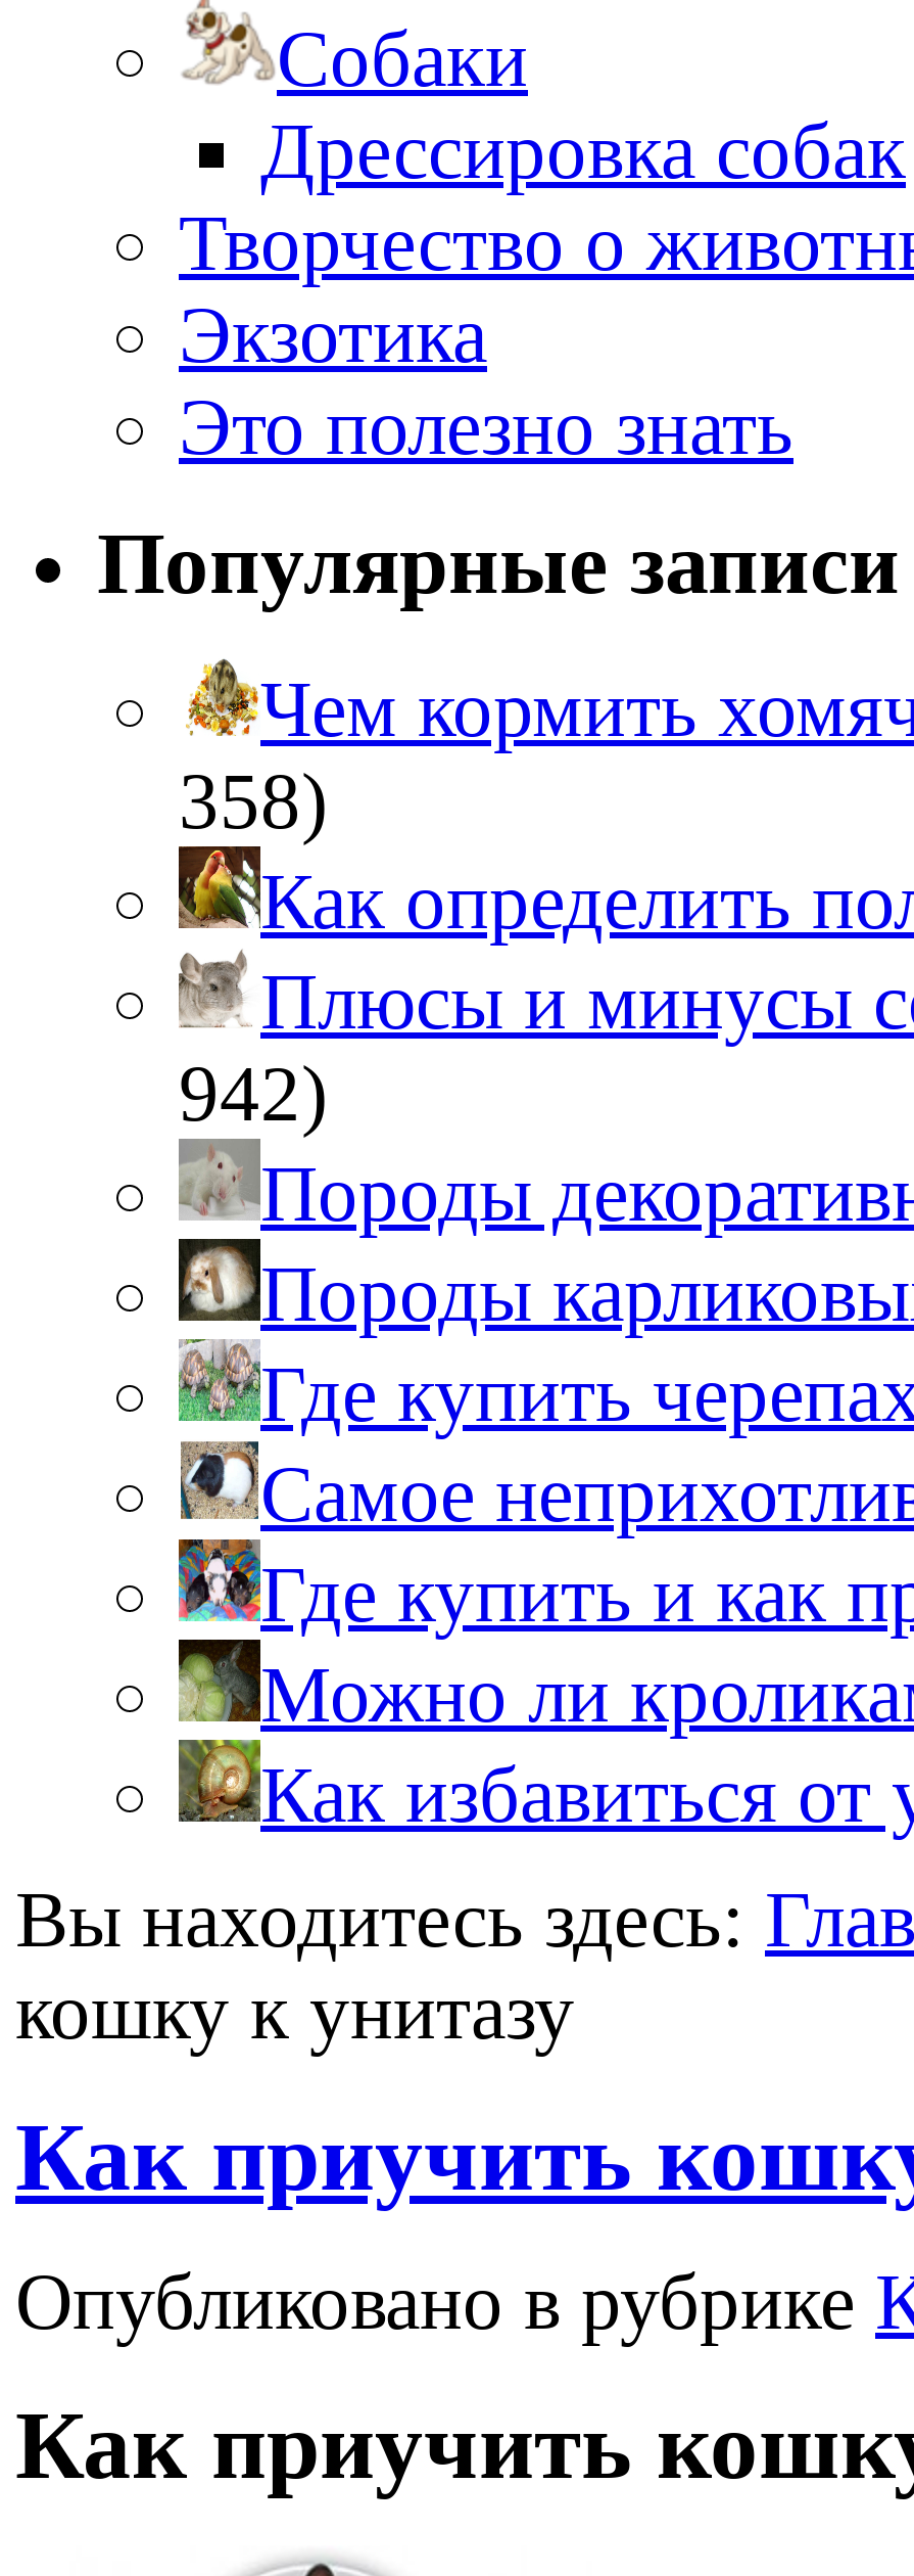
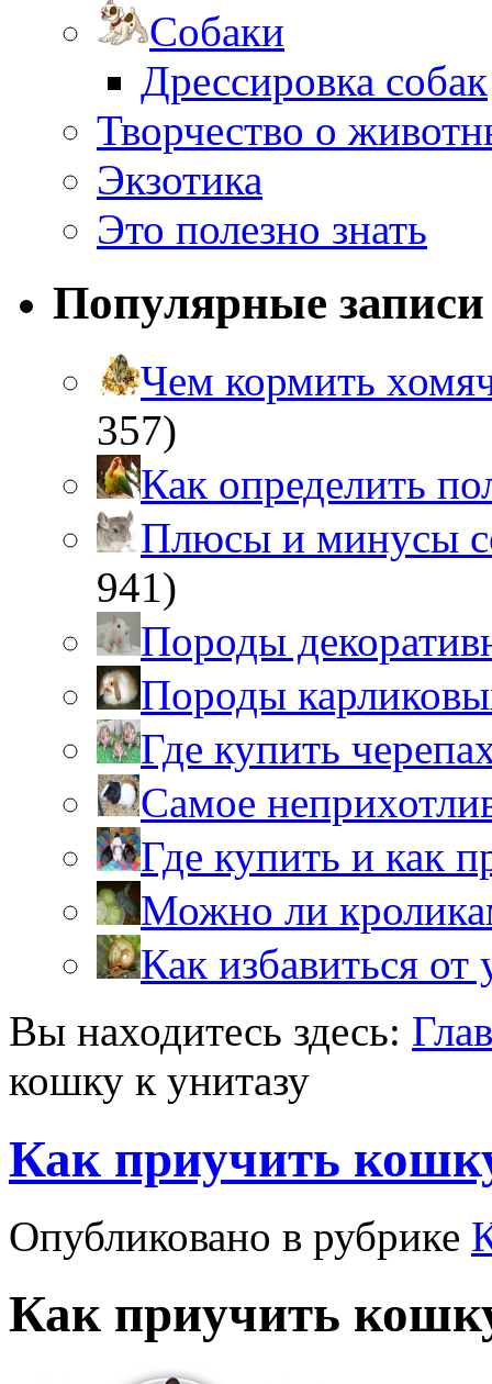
[179,757,328,845] 358) -> [97,407,177,454] 357)
[179,1049,328,1137] 942) -> [97,564,177,611] 941)

